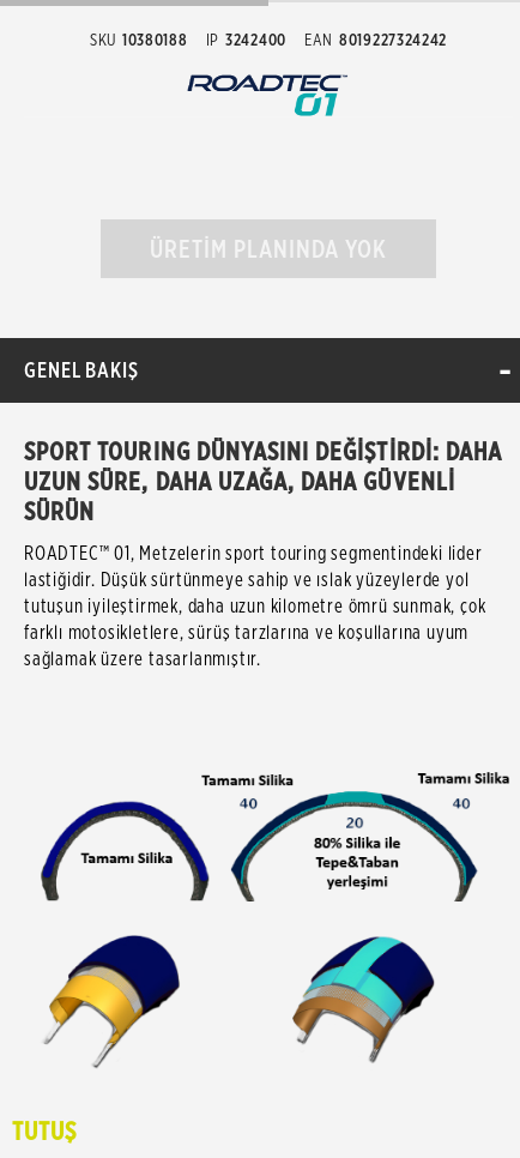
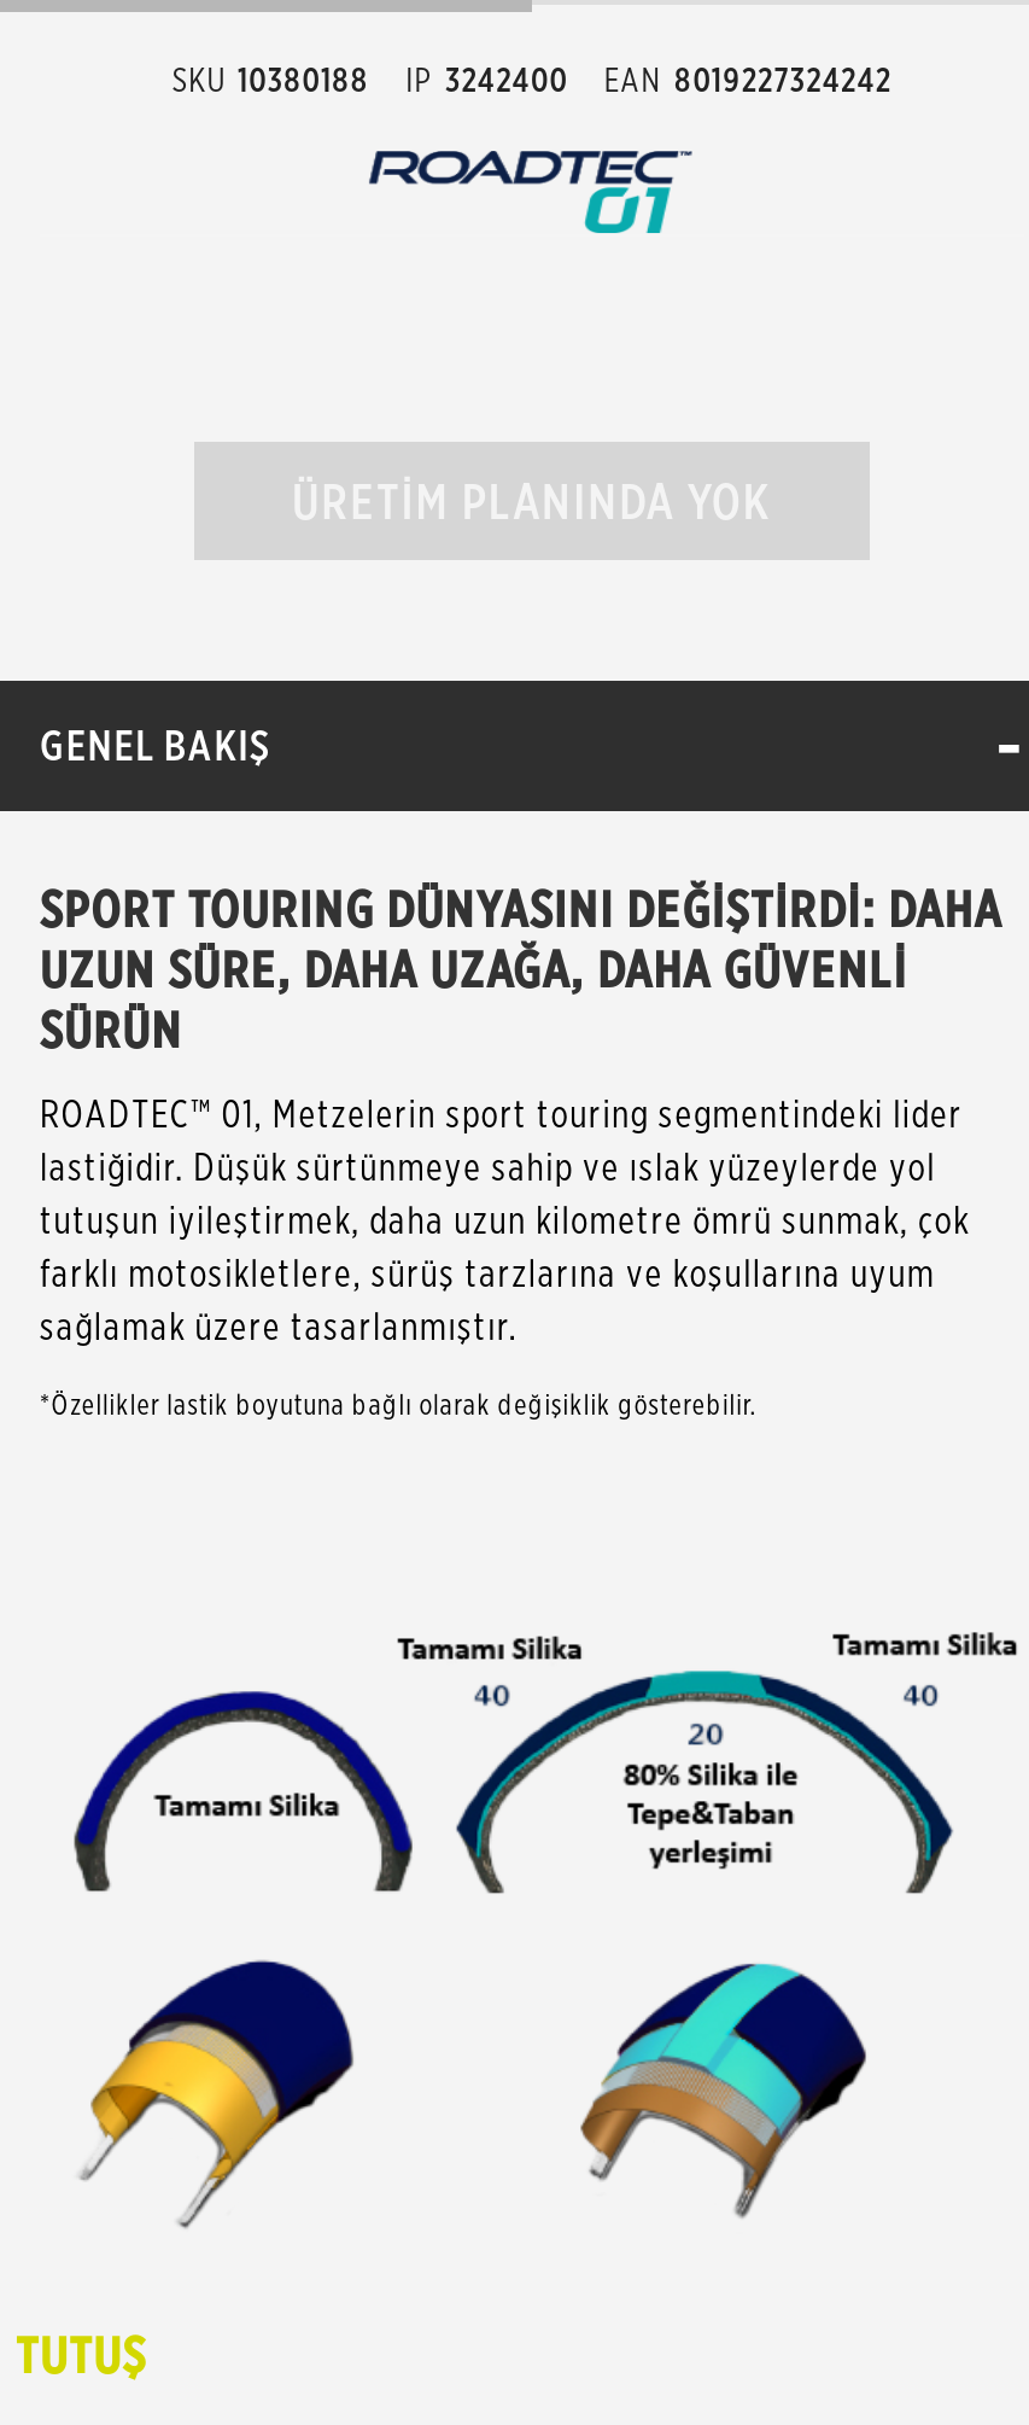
none -> [40,1386,756,1422] *Özellikler lastik boyutuna bağlı olarak değişiklik gösterebilir.

